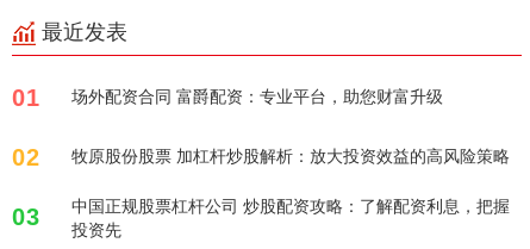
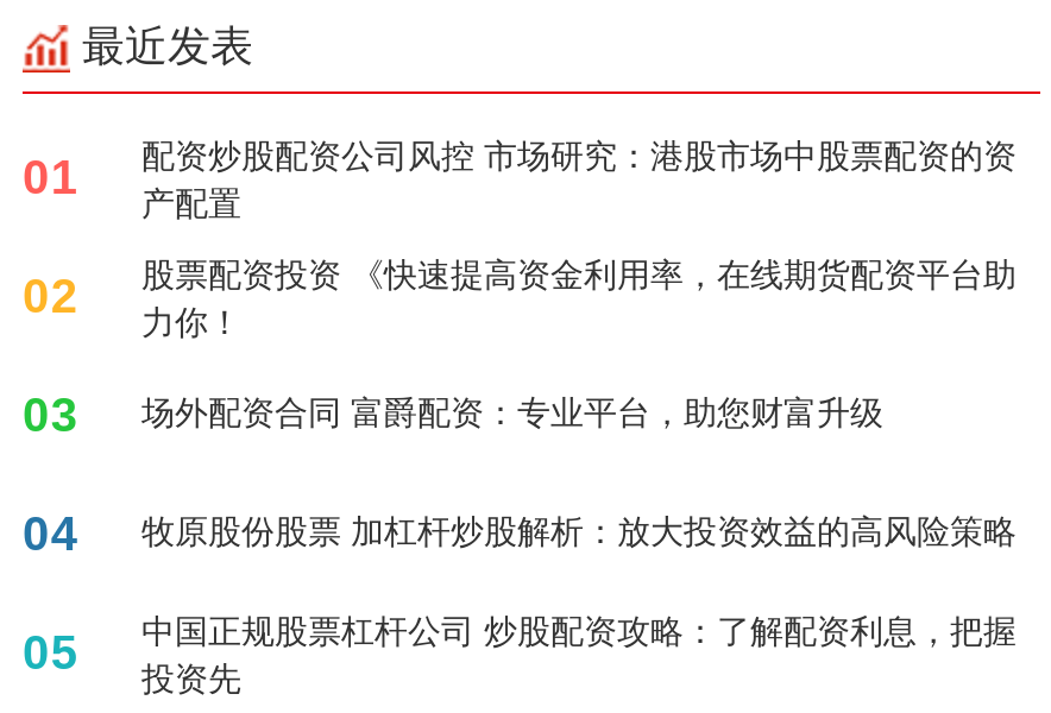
none -> [23,132,1017,441] 配资炒股配资公司风控 市场研究：港股市场中股票配资的资 | 产配置 | 02 | 股票配资投资 《快速提高资金利用率，在线期货配资平台助 | 力你！ | 03
[12,144,510,170] 02 牧原股份股票 加杠杆炒股解析：放大投资效益的高风险策略 -> [23,507,1017,560] 04 牧原股份股票 加杠杆炒股解析：放大投资效益的高风险策略
[12,194,510,241] 03 中国正规股票杠杆公司 炒股配资攻略：了解配资利息，把握 投资先 -> [23,607,1017,700] 05 中国正规股票杠杆公司 炒股配资攻略：了解配资利息，把握 投资先

